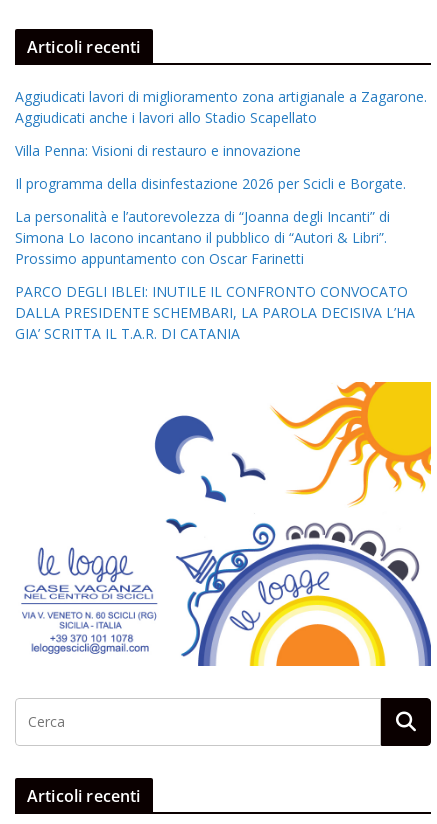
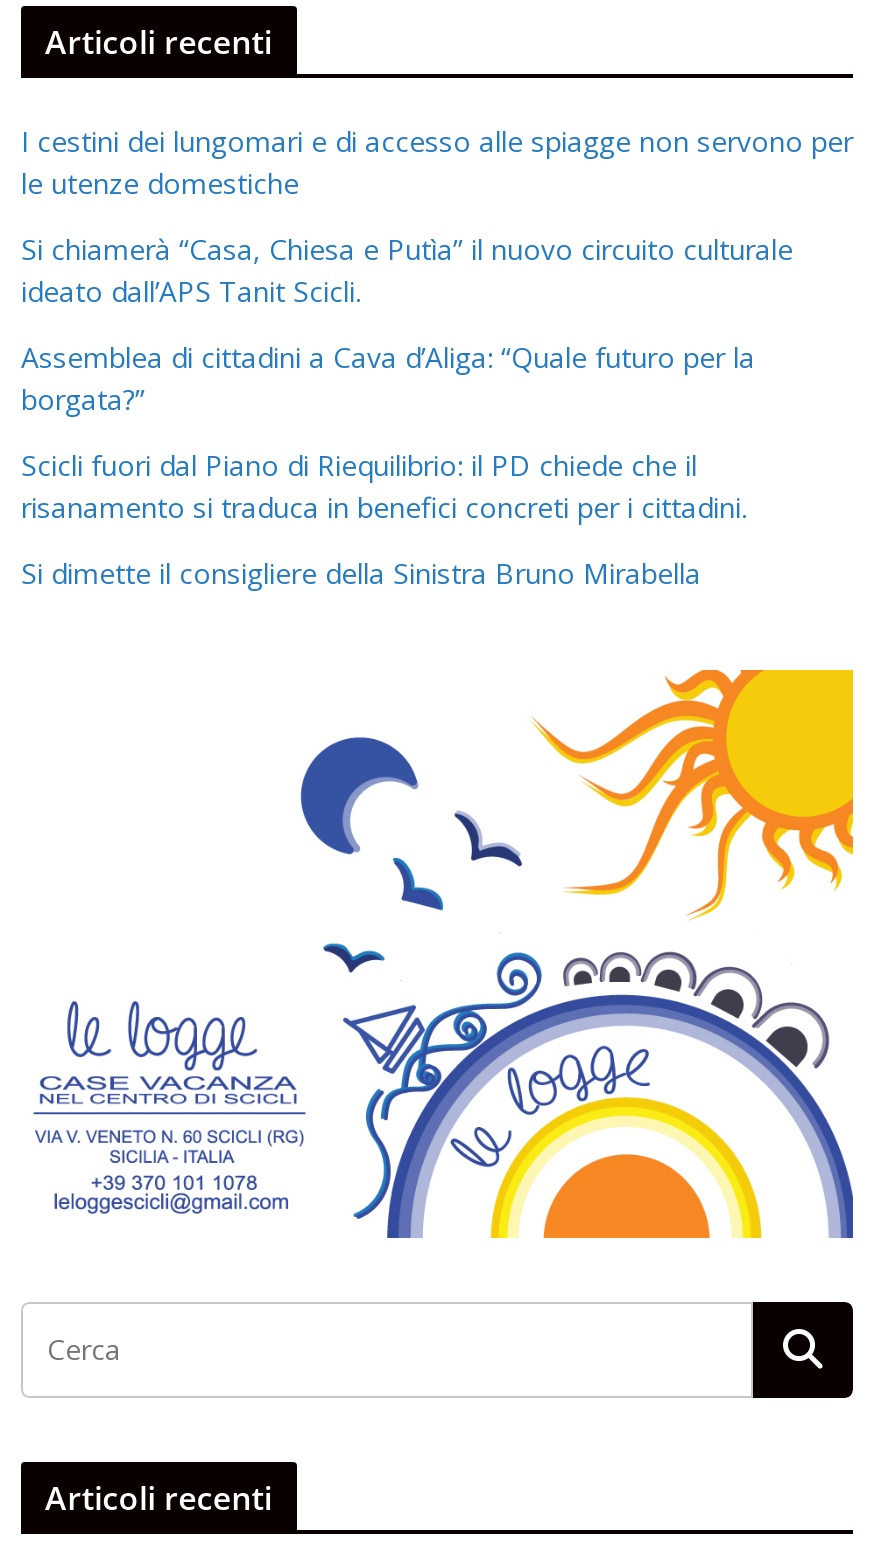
[15,87,427,127] Aggiudicati lavori di miglioramento zona artigianale a Zagarone. | Aggiudicati anche i lavori allo Stadio Scapellato -> [21,122,853,202] I cestini dei lungomari e di accesso alle spiagge non servono per | le utenze domestiche
[15,141,301,160] Villa Penna: Visioni di restauro e innovazione -> [21,230,793,310] Si chiamerà “Casa, Chiesa e Putìa” il nuovo circuito culturale | ideato dall’APS Tanit Scicli.
[15,174,406,193] Il programma della disinfestazione 2026 per Scicli e Borgate. -> [21,338,755,418] Assemblea di cittadini a Cava d’Aliga: “Quale futuro per la | borgata?”
[15,207,390,268] La personalità e l’autorevolezza di “Joanna degli Incanti” di | Simona Lo Iacono incantano il pubblico di “Autori & Libri”. | Prossimo appuntamento con Oscar Farinetti -> [21,446,747,526] Scicli fuori dal Piano di Riequilibrio: il PD chiede che il | risanamento si traduca in benefici concreti per i cittadini.
[15,282,415,343] PARCO DEGLI IBLEI: INUTILE IL CONFRONTO CONVOCATO | DALLA PRESIDENTE SCHEMBARI, LA PAROLA DECISIVA L’HA | GIA’ SCRITTA IL T.A.R. DI CATANIA -> [21,554,701,592] Si dimette il consigliere della Sinistra Bruno Mirabella

